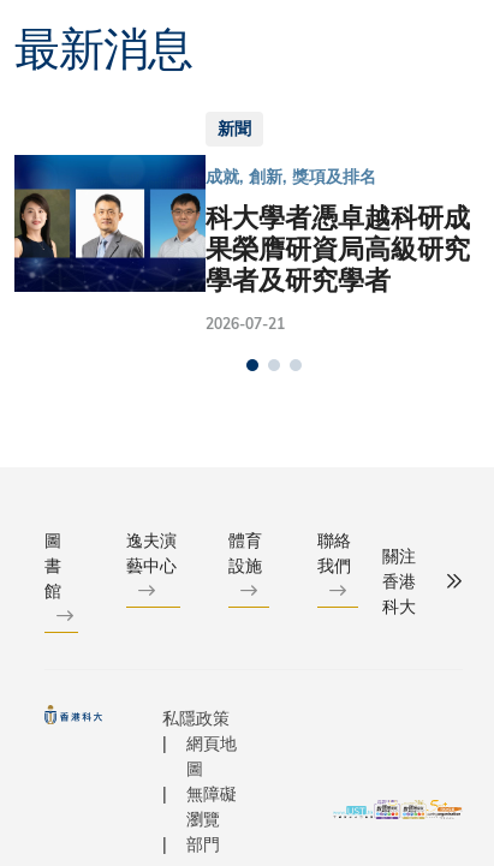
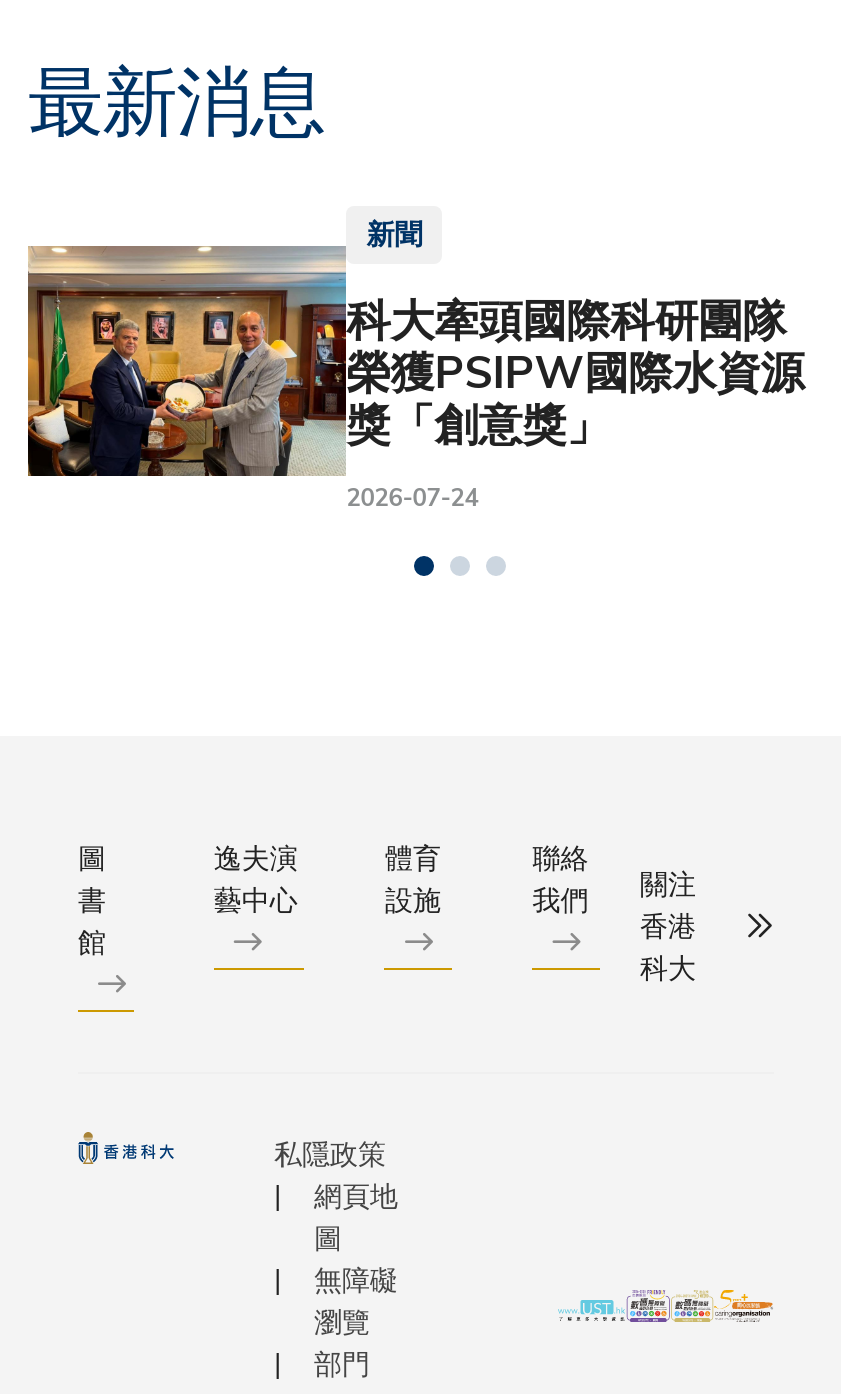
[13,154,470,297] [image] | 成就, 創新, 獎項及排名 | 科大學者憑卓越科研成 | 果榮膺研資局高級研究 | 學者及研究學者 -> [26,244,804,478] [image] | 科大牽頭國際科研團隊 | 榮獲PSIPW國際水資源 | 獎「創意獎」
[206,315,285,333] 2026-07-21 -> [346,482,478,512] 2026-07-24

